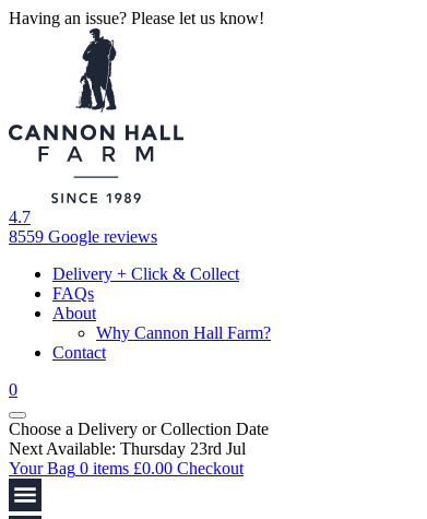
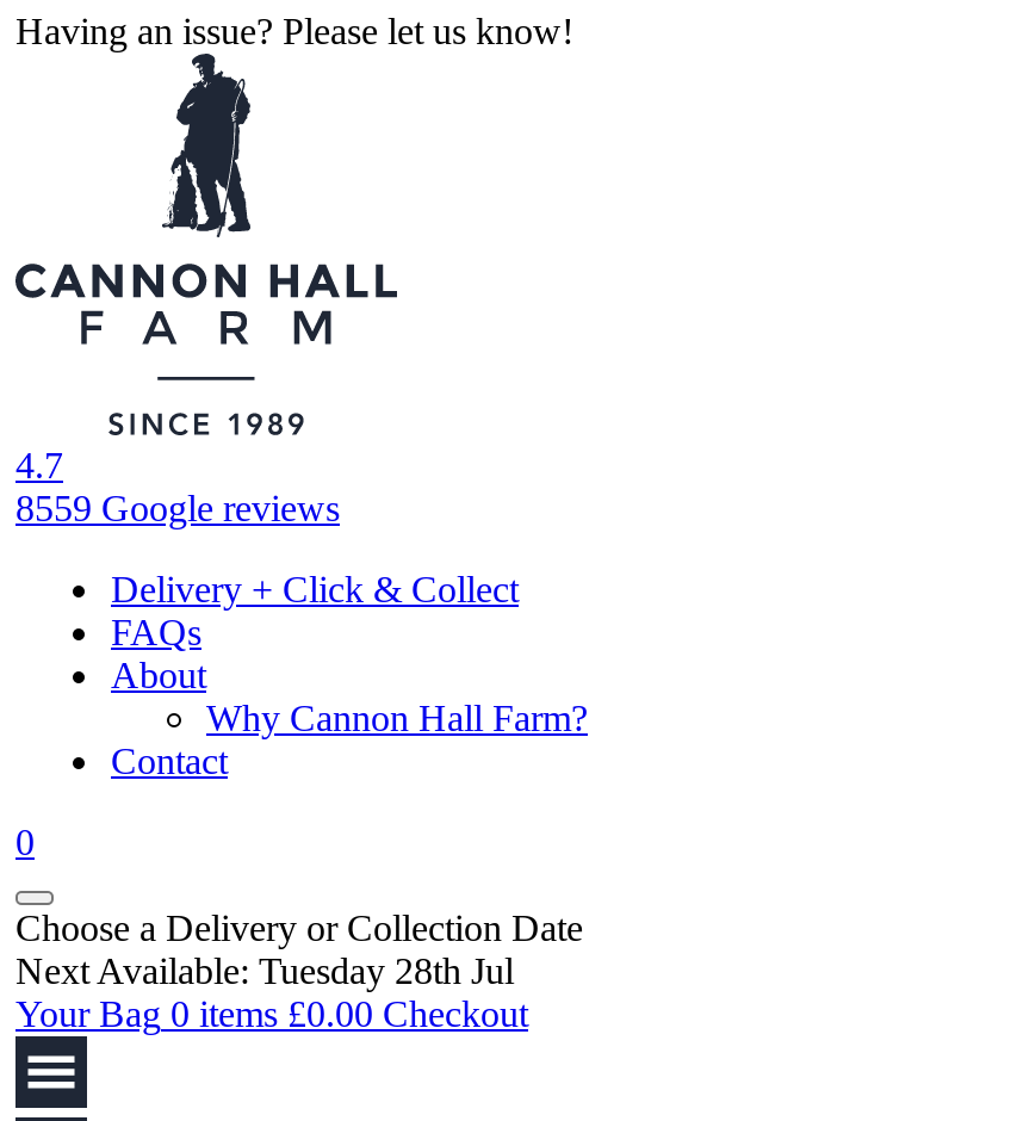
[9,439,246,458] Next Available: Thursday 23rd Jul -> [15,950,514,991] Next Available: Tuesday 28th Jul

